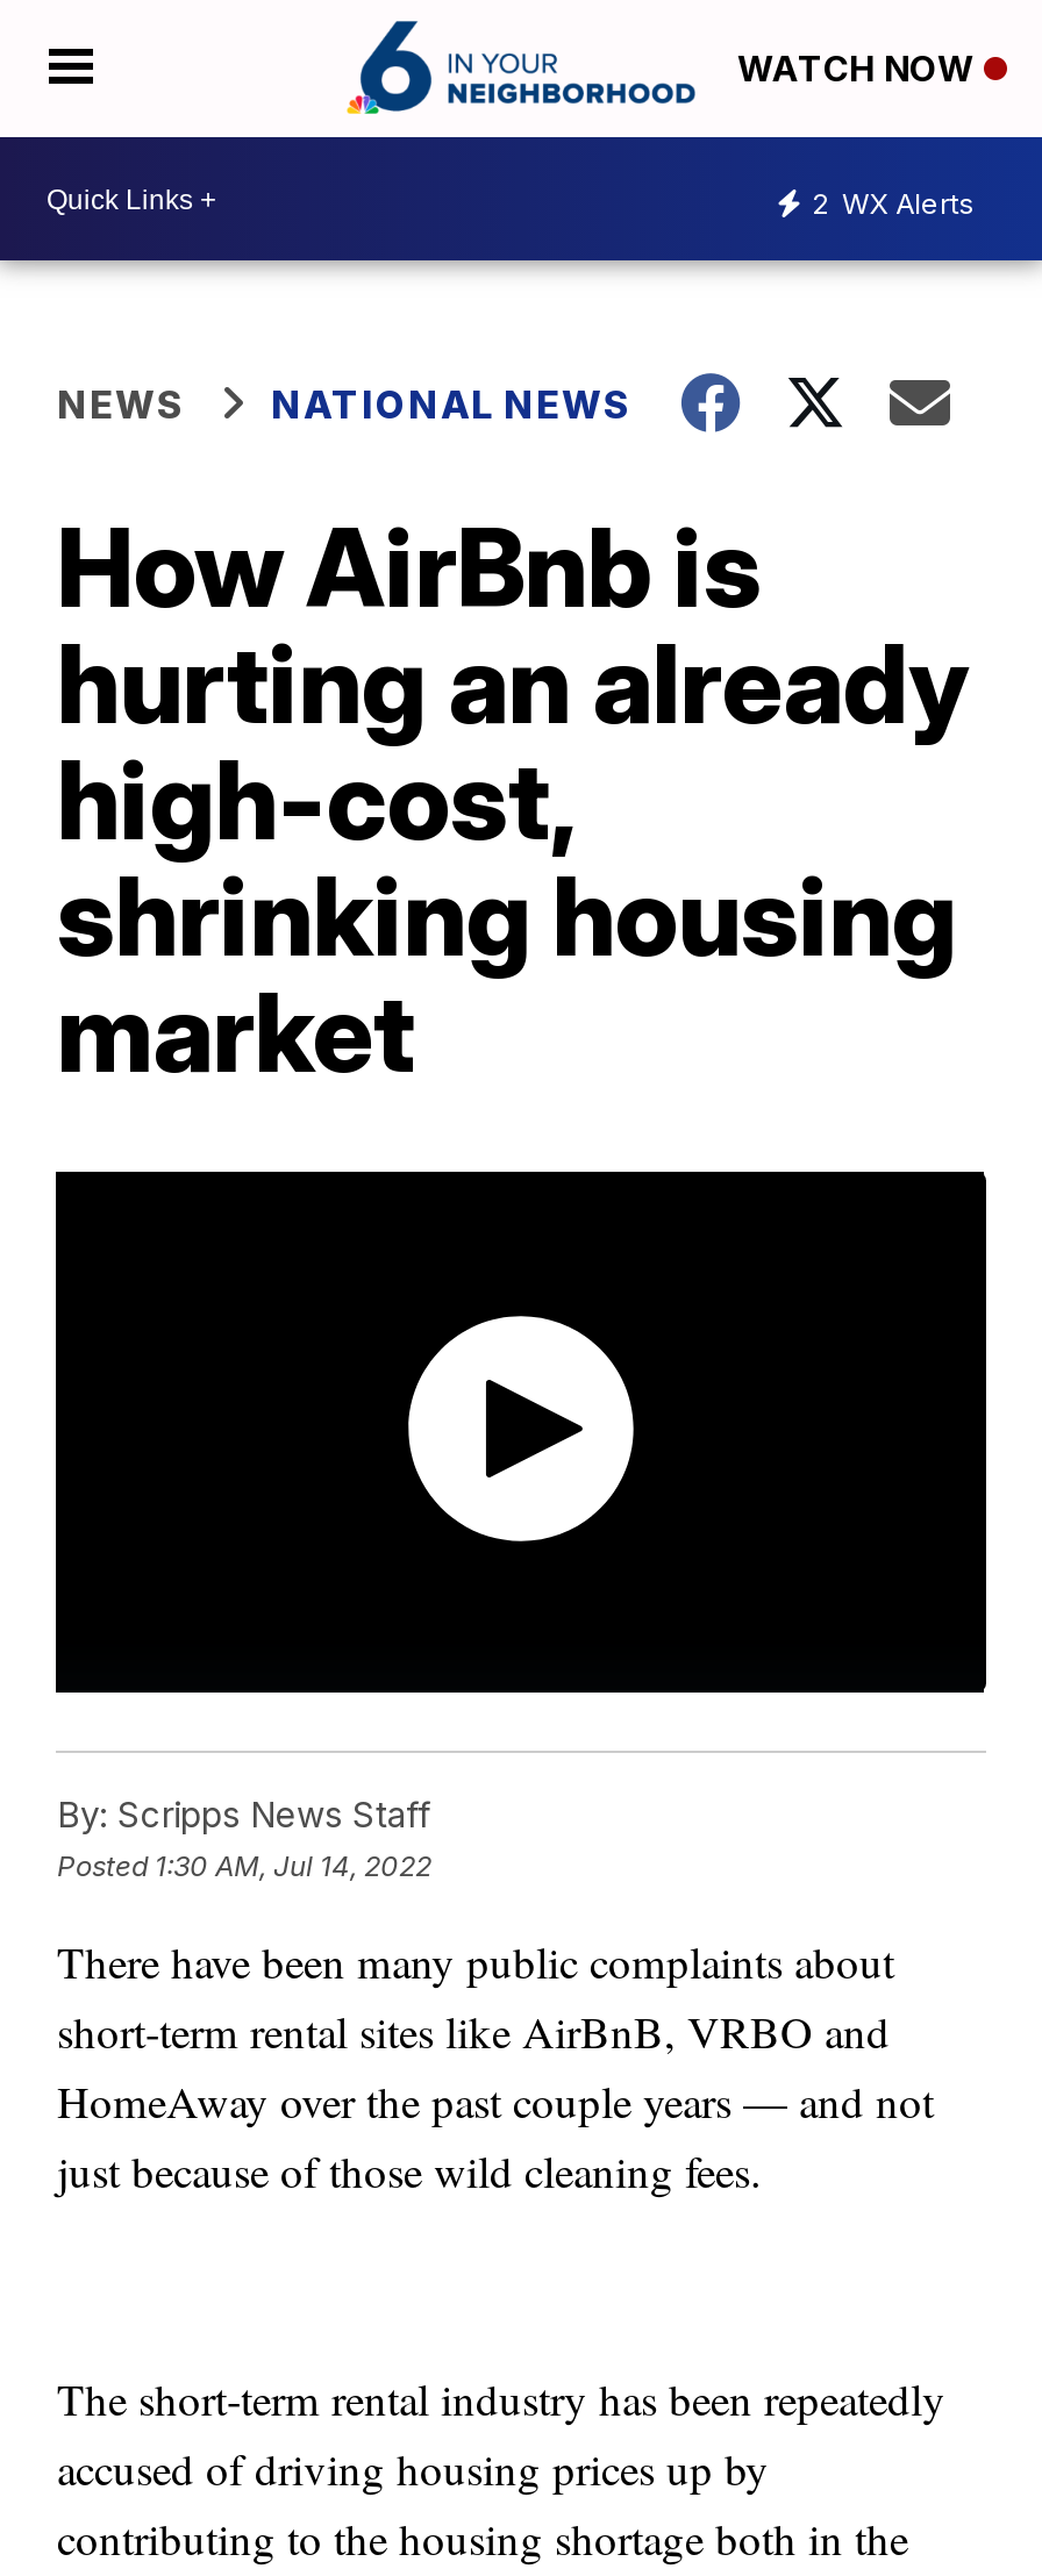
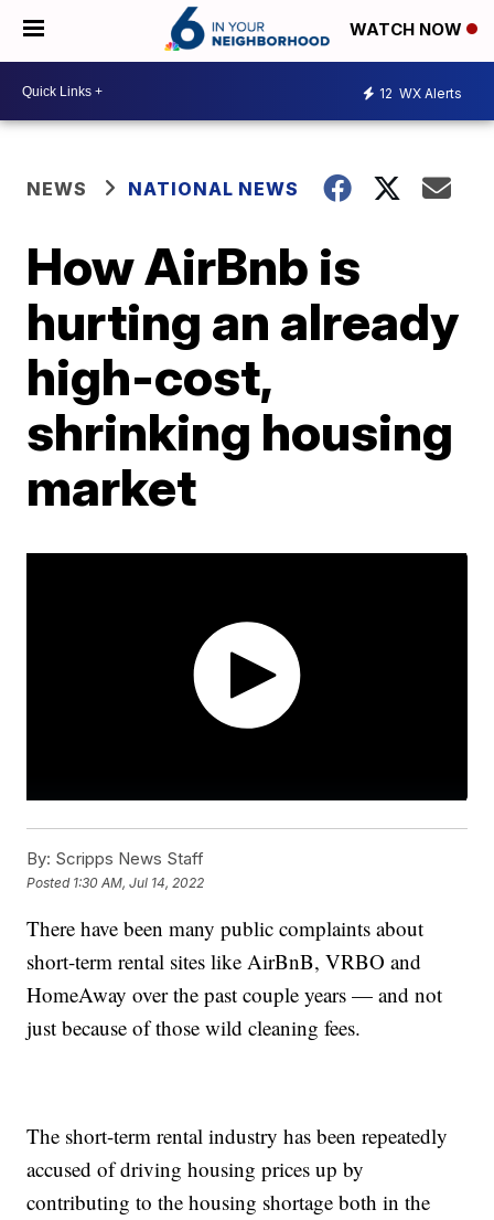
[812,185,975,220] 2 WX Alerts -> [379,84,462,101] 12 WX Alerts

